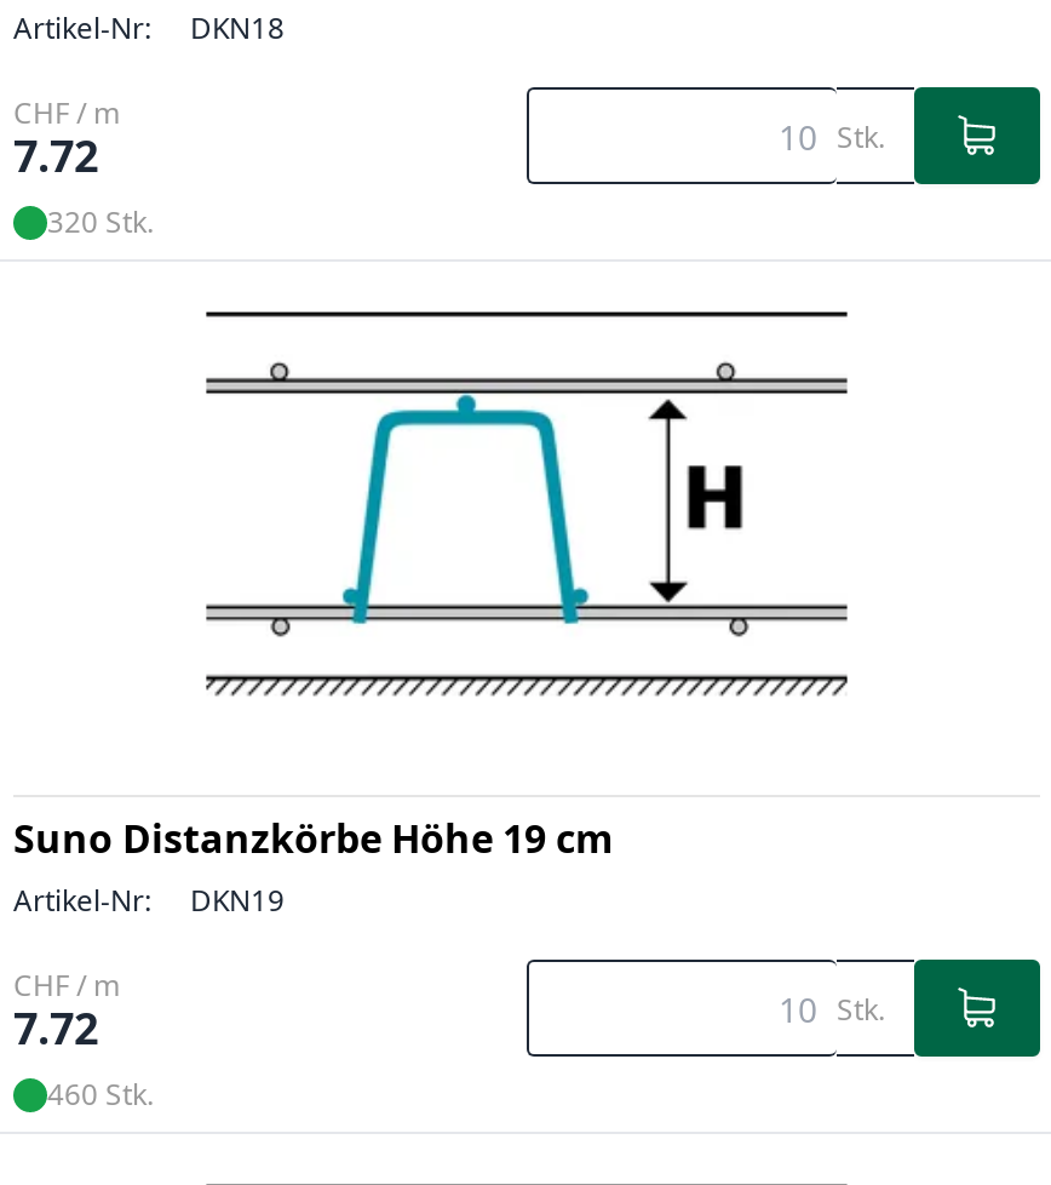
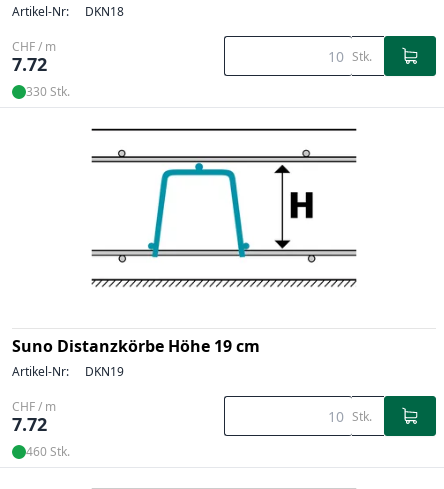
[47,201,154,242] 320 Stk. -> [26,83,70,100] 330 Stk.

